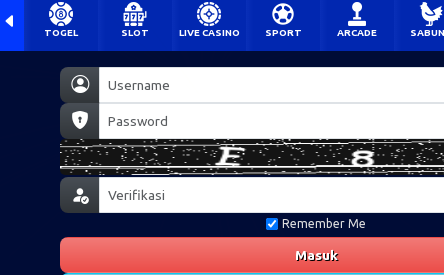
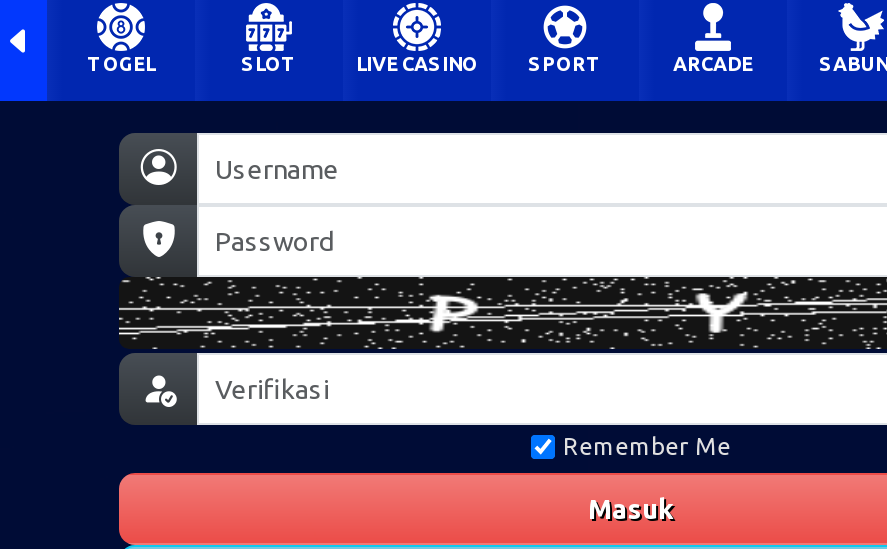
[60,139,441,175] [image] -> [119,277,881,351] [image]

